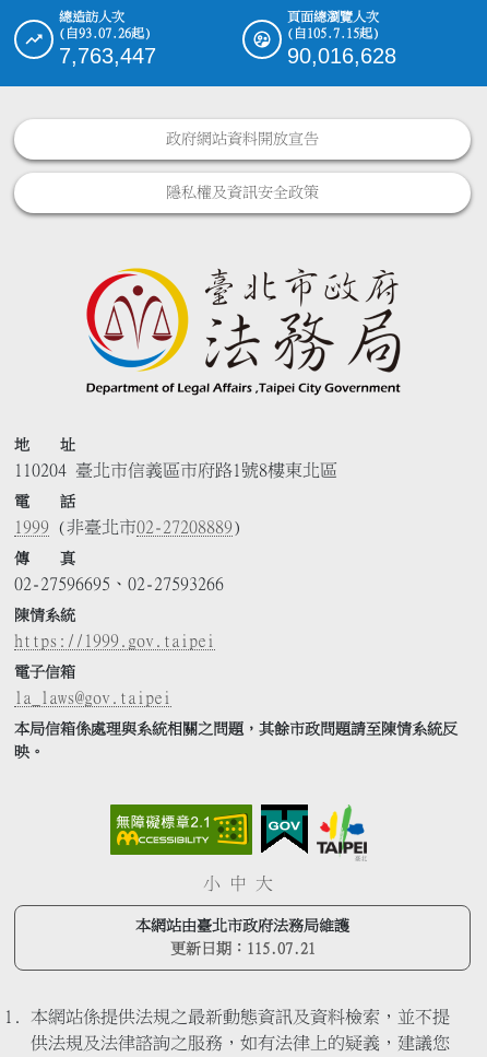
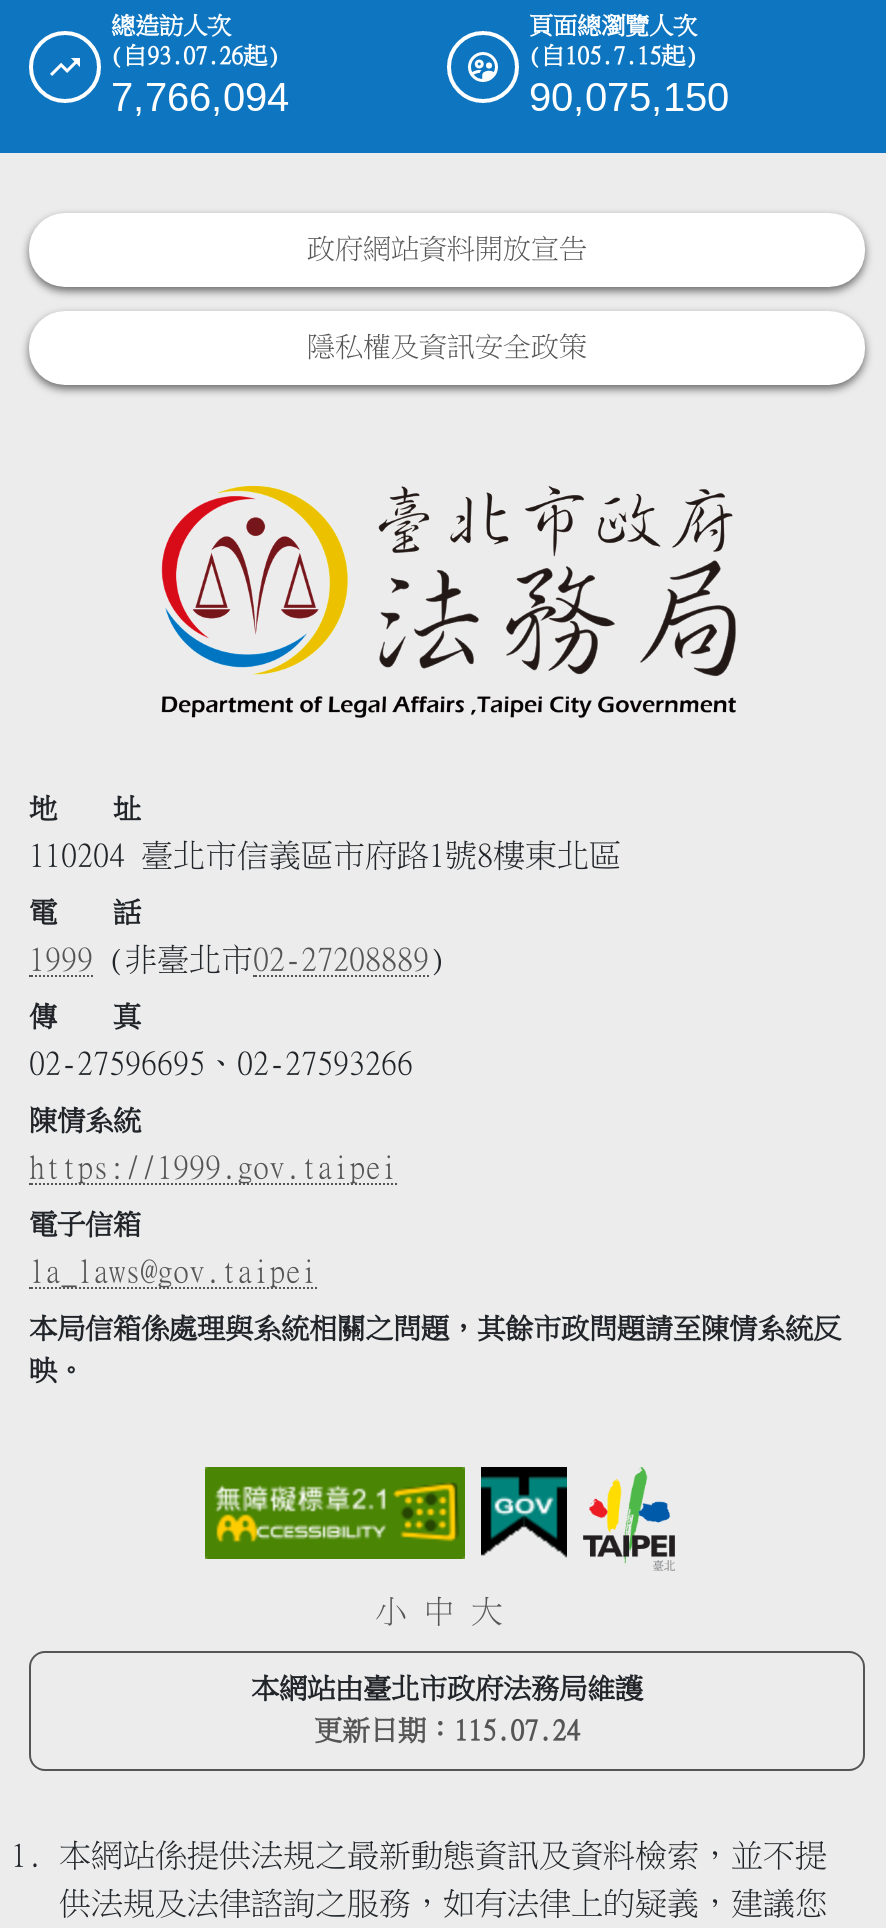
[59,44,156,68] 7,763,447 -> [111,75,289,119] 7,766,094
[287,44,396,68] 90,016,628 -> [529,75,729,119] 90,075,150
[170,941,315,957] 更新日期：115.07.21 -> [314,1717,580,1745] 更新日期：115.07.24

